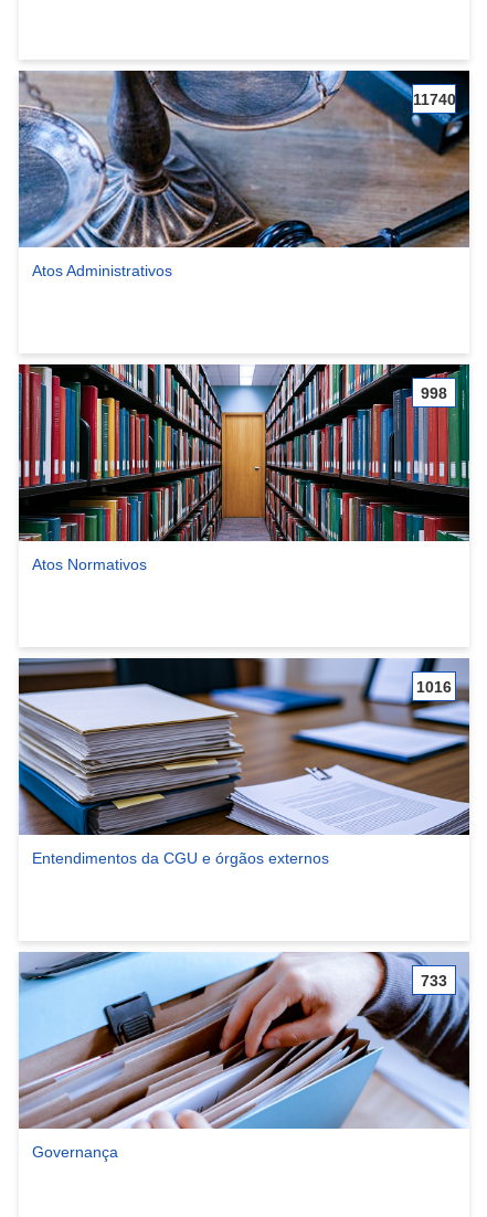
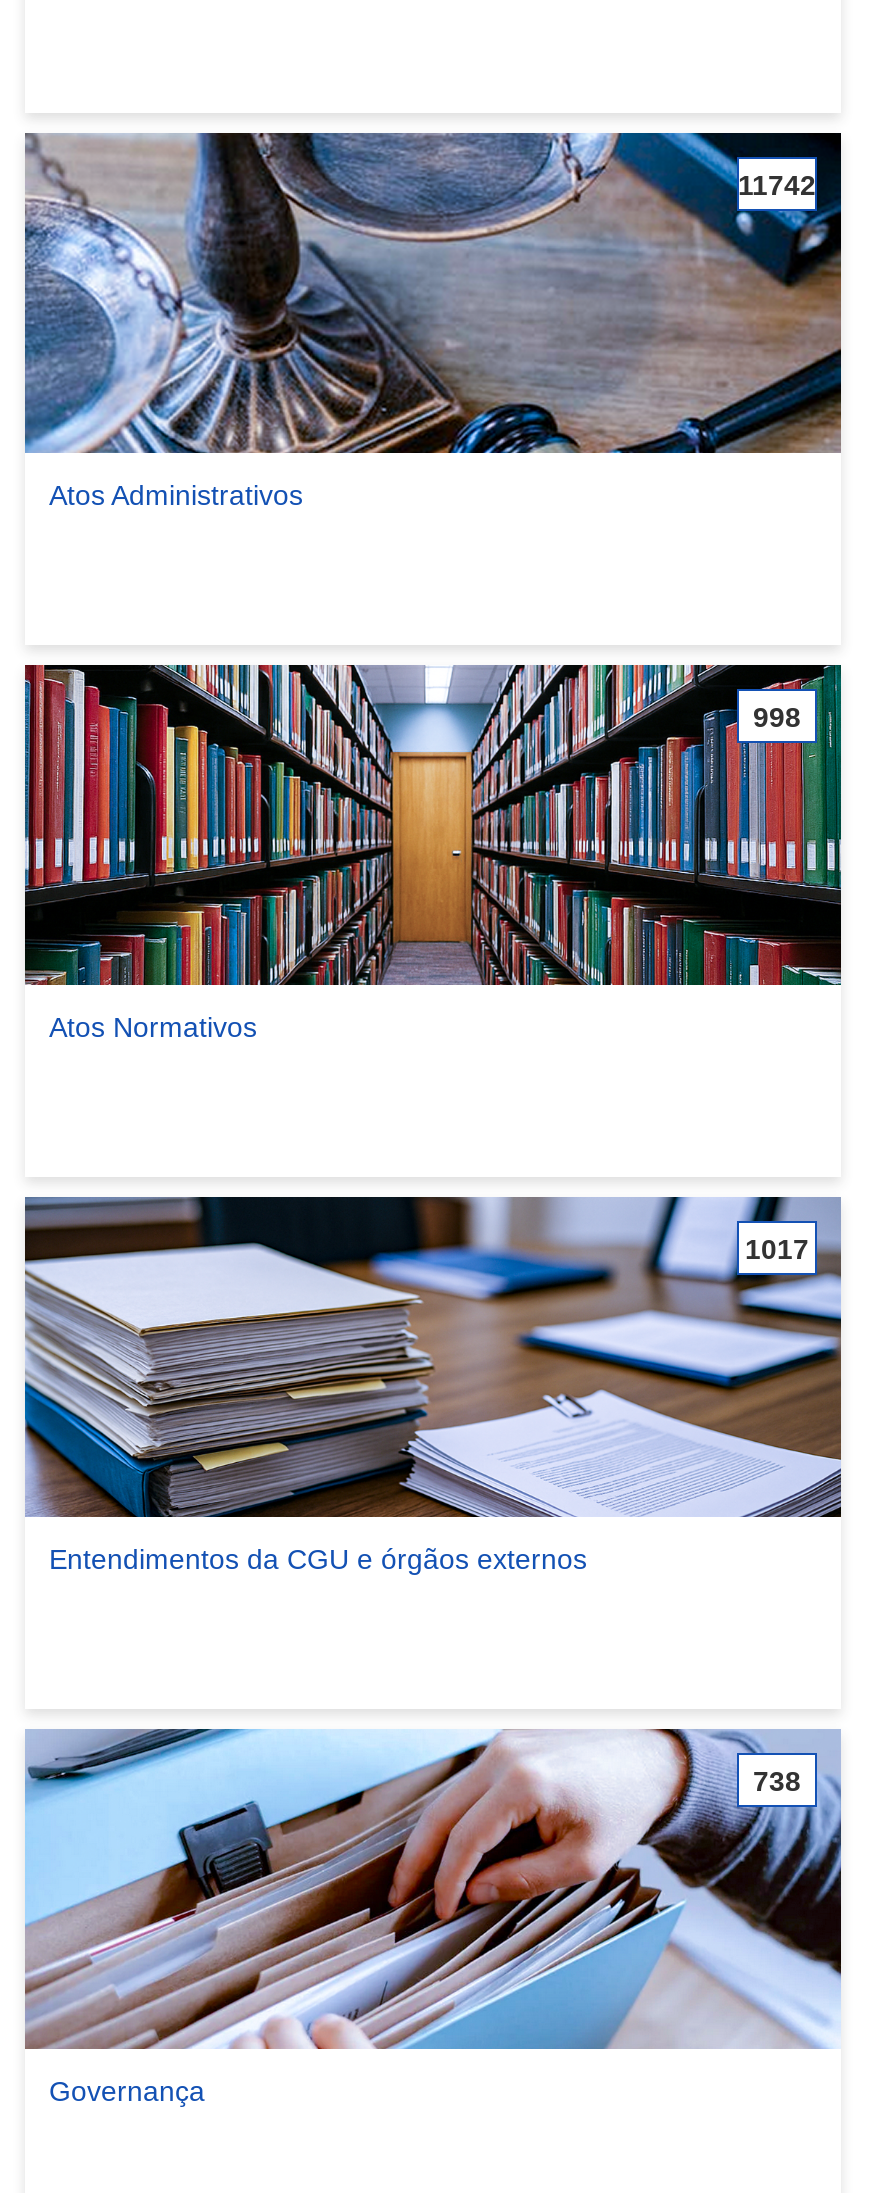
[412,90,456,108] 11740 -> [738,168,816,200] 11742
[416,678,452,695] 1016 -> [745,1232,809,1264] 1017
[421,971,447,989] 733 -> [753,1764,801,1796] 738

